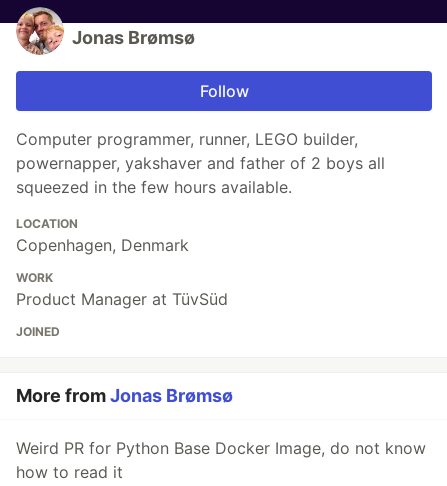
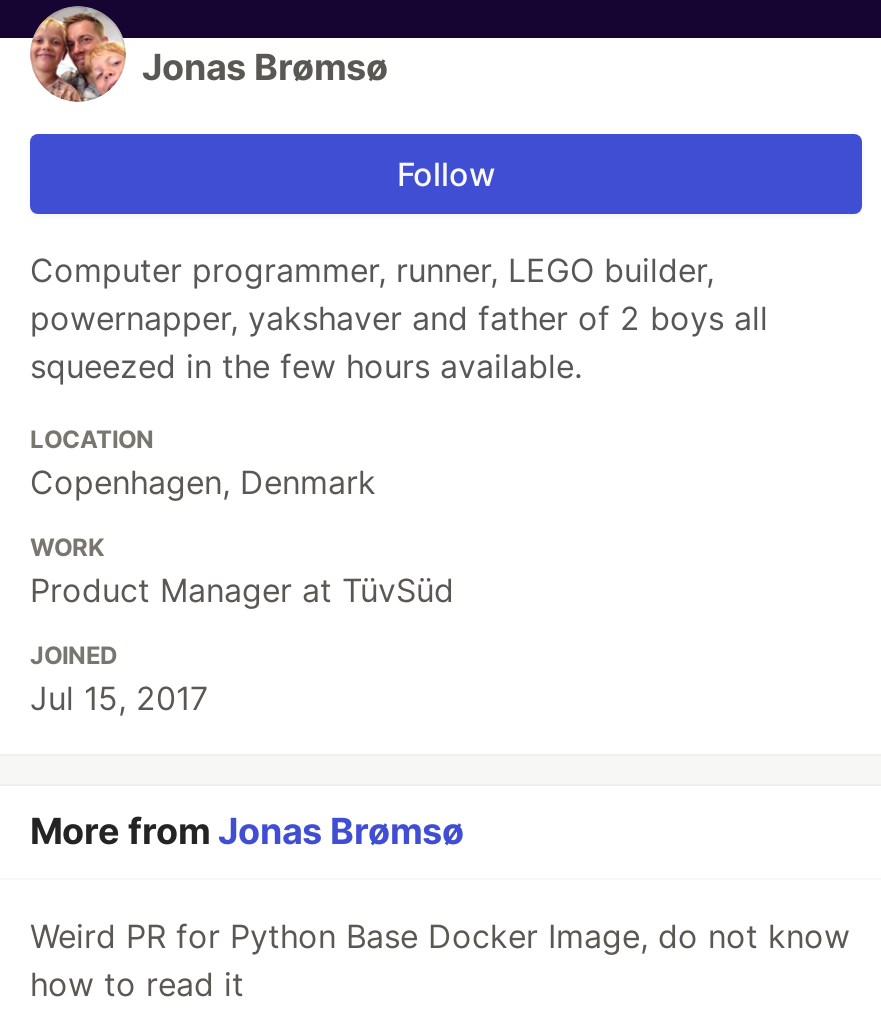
none -> [30,678,208,718] Jul 15, 2017

